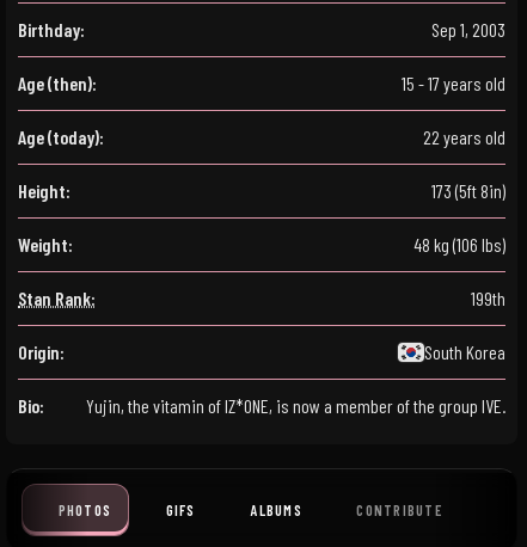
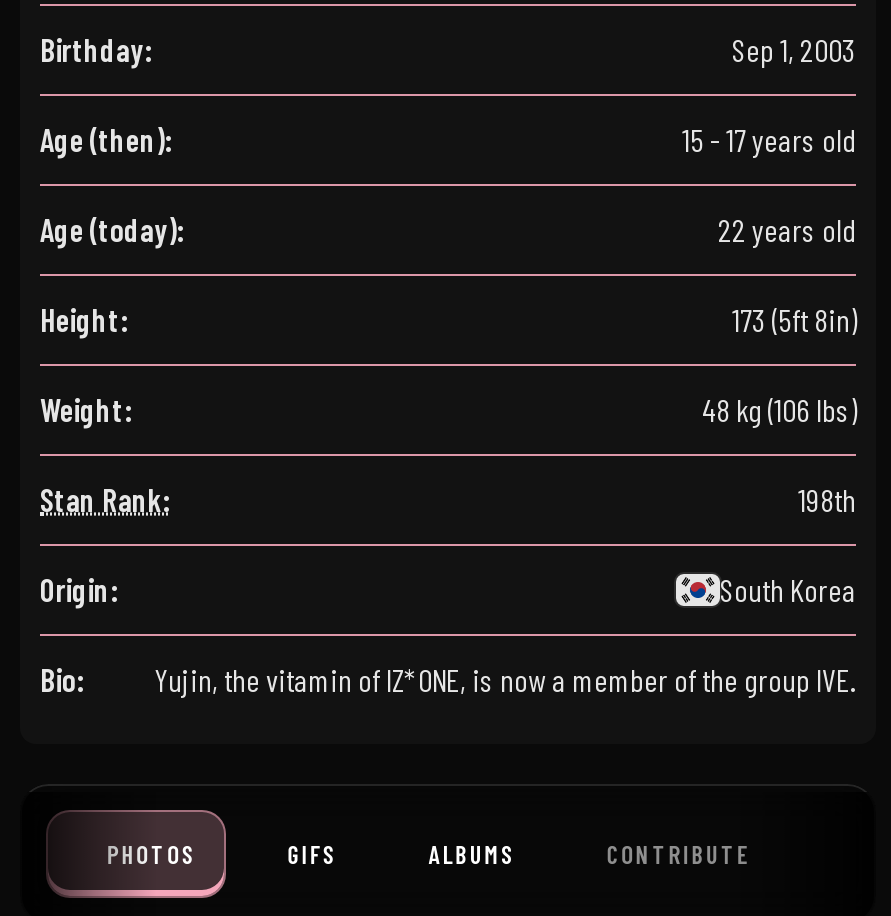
[471,287,505,309] 199th -> [798,480,856,518] 198th

